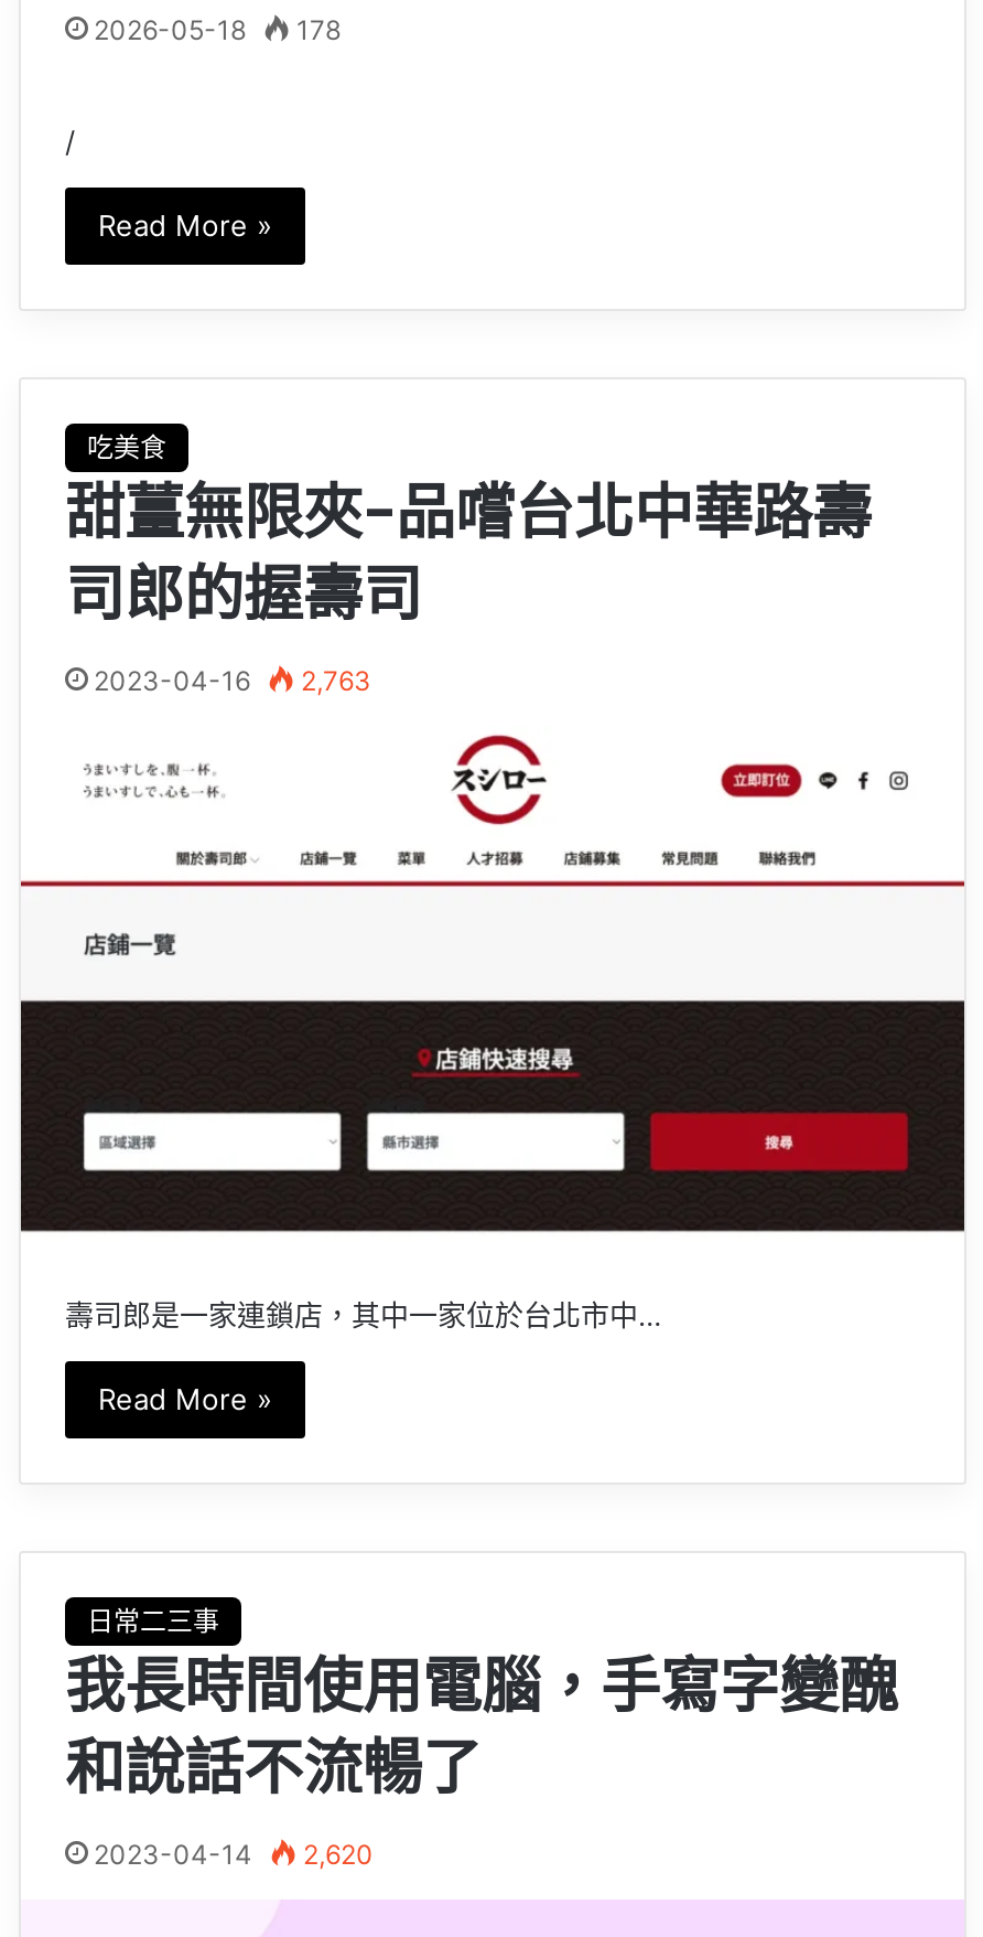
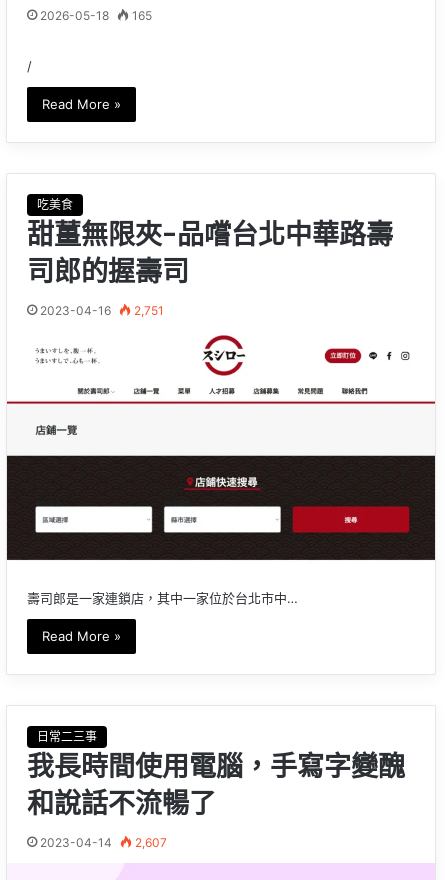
[94,13,341,46] 2026-05-18 178 -> [40,8,152,23] 2026-05-18 165
[94,664,371,697] 2023-04-16 2,763 -> [40,303,164,318] 2023-04-16 2,751
[94,1839,374,1872] 2023-04-14 2,620 -> [40,835,167,850] 2023-04-14 2,607

